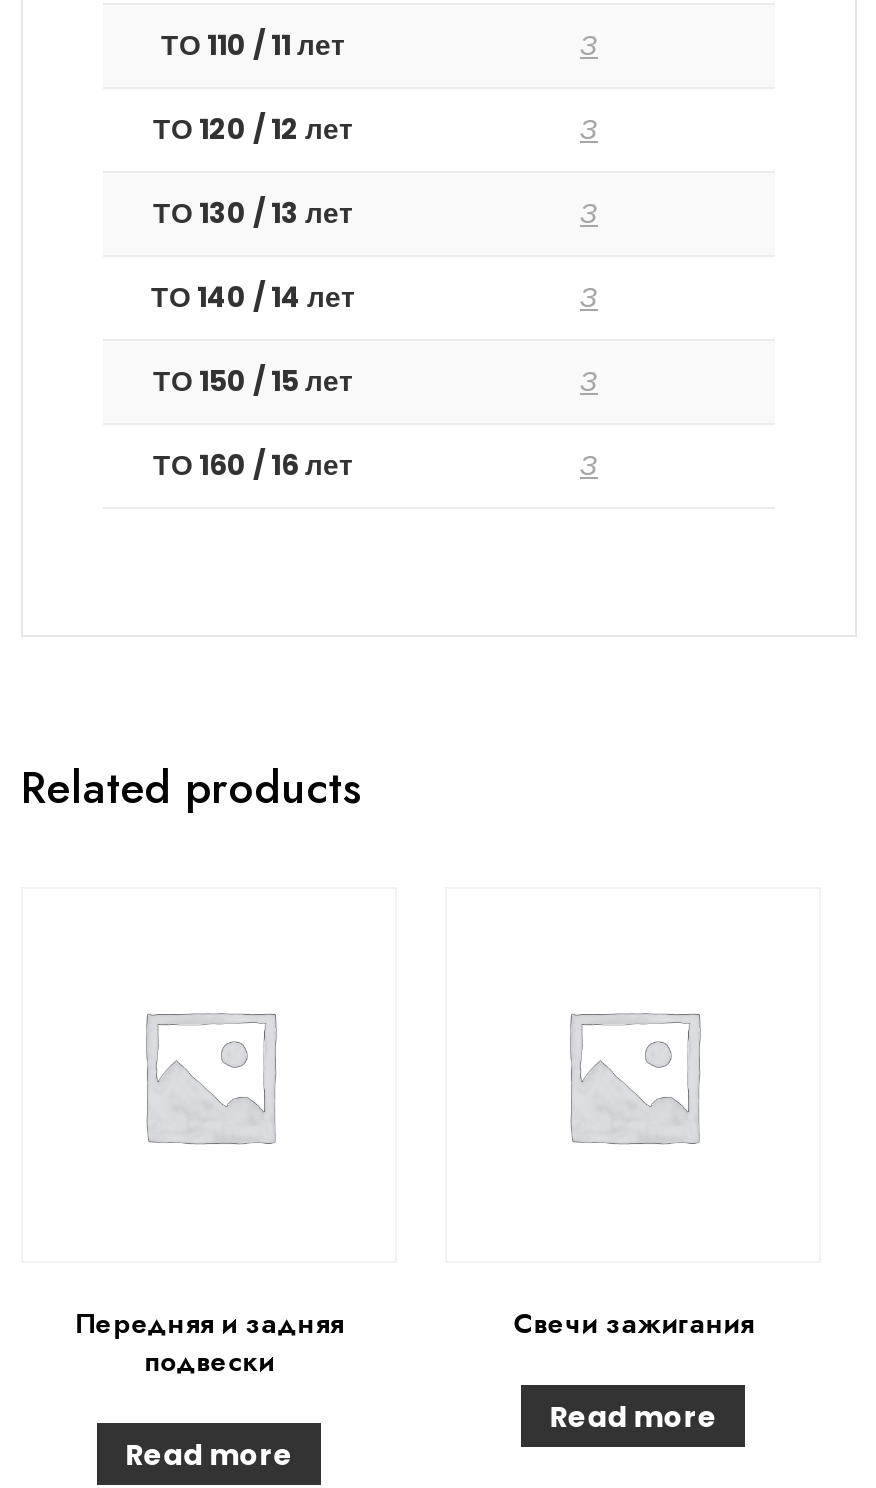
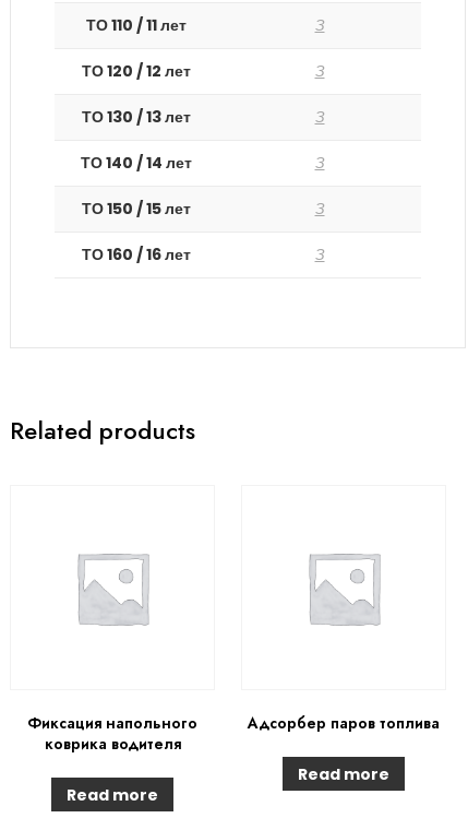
[75,1303,343,1381] Передняя и задняя | подвески -> [27,712,198,755] Фиксация напольного | коврика водителя
[513,1303,753,1343] Свечи зажигания -> [248,712,440,734] Адсорбер паров топлива

